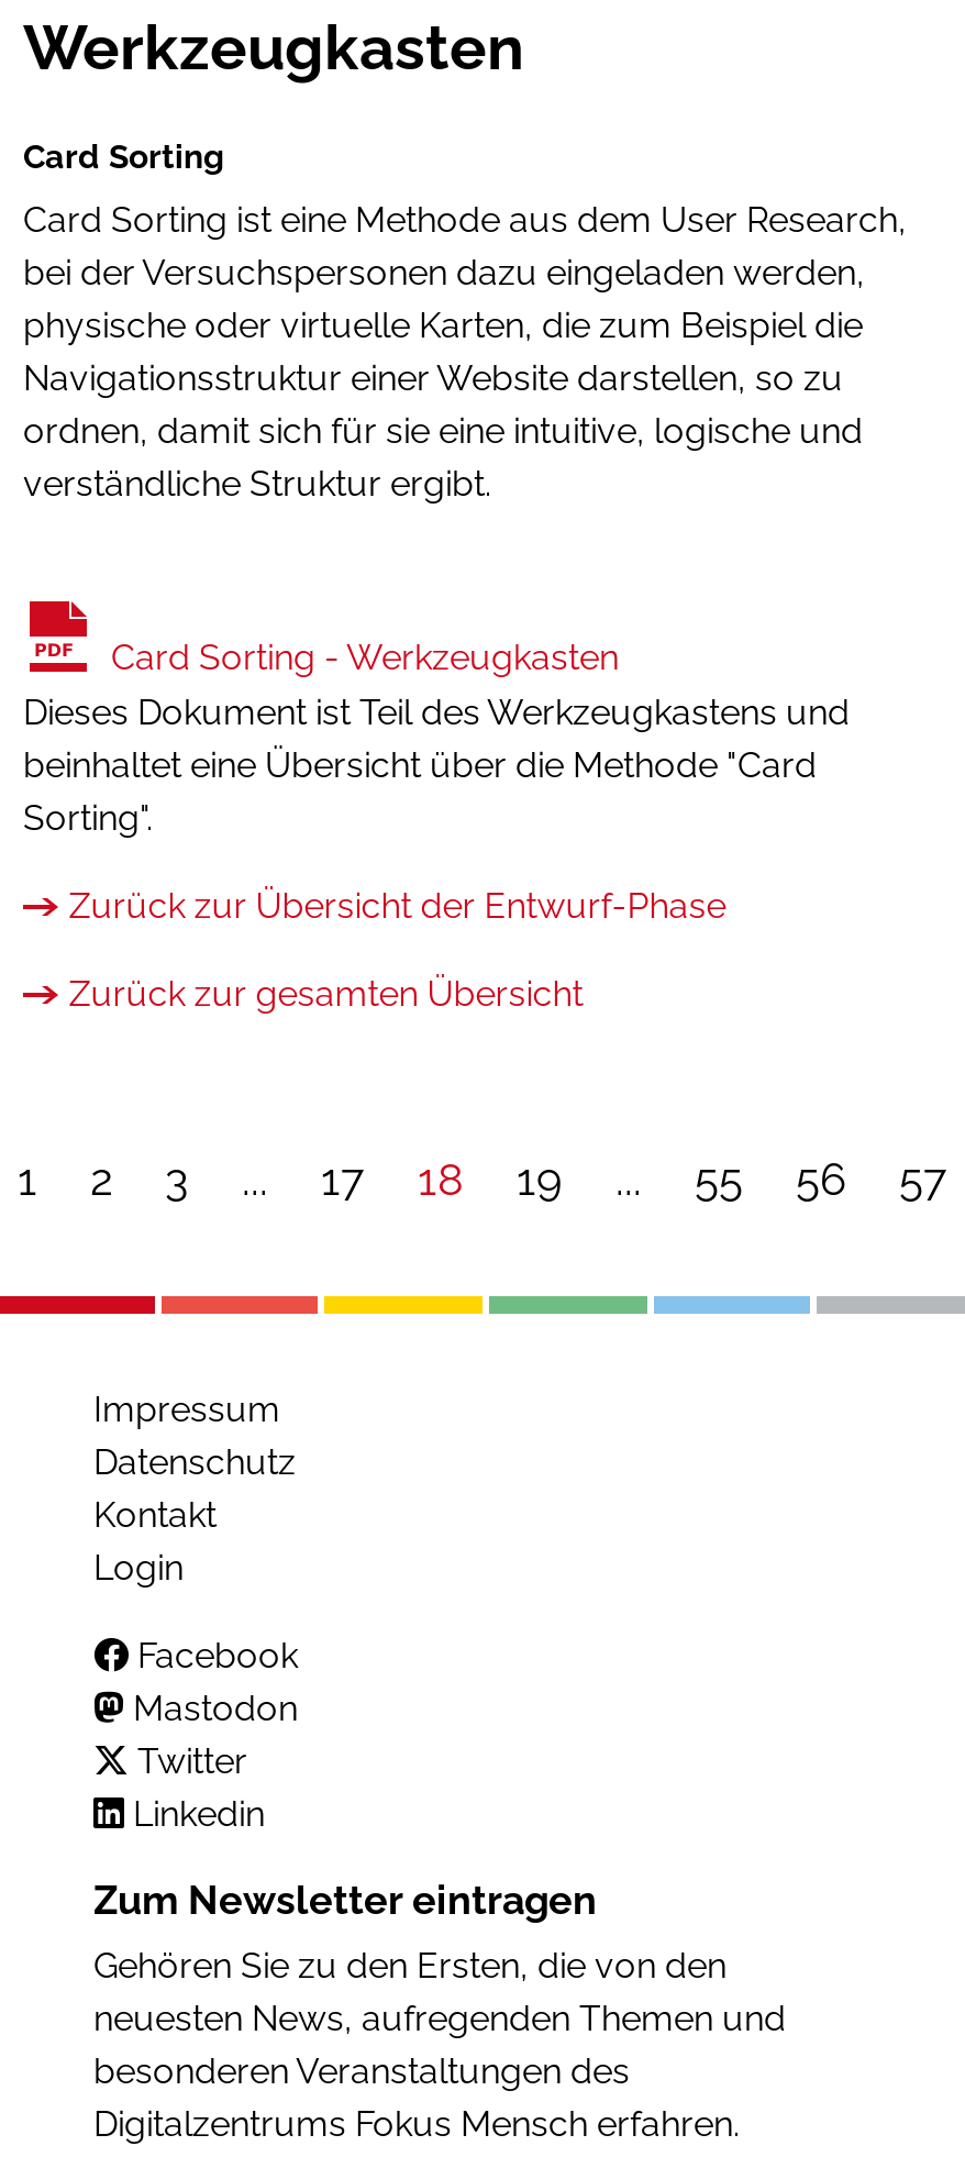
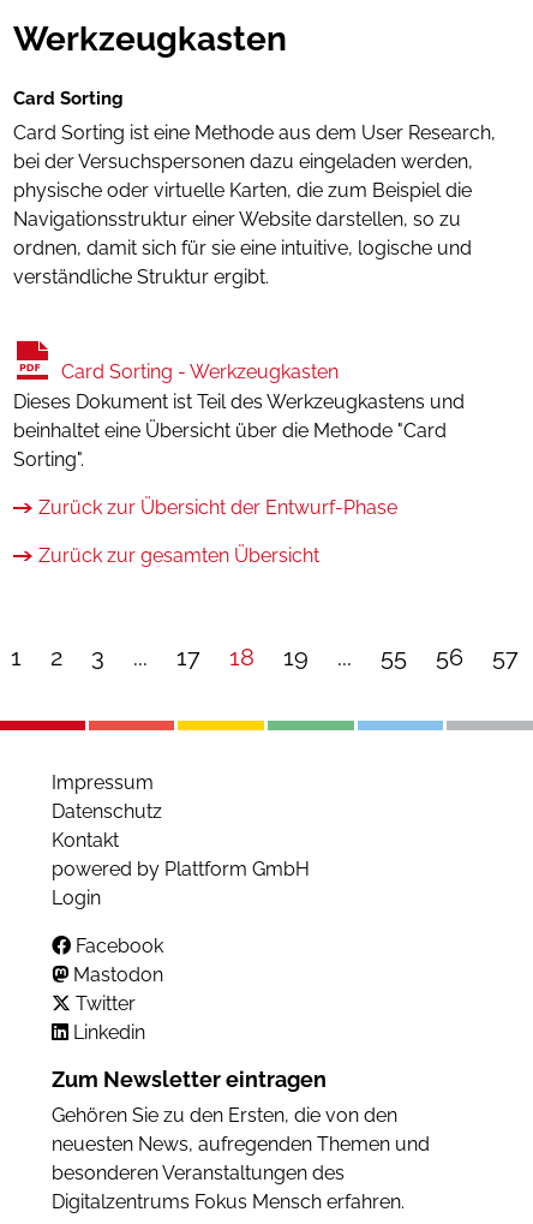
none -> [52,858,310,880] powered by Plattform GmbH

